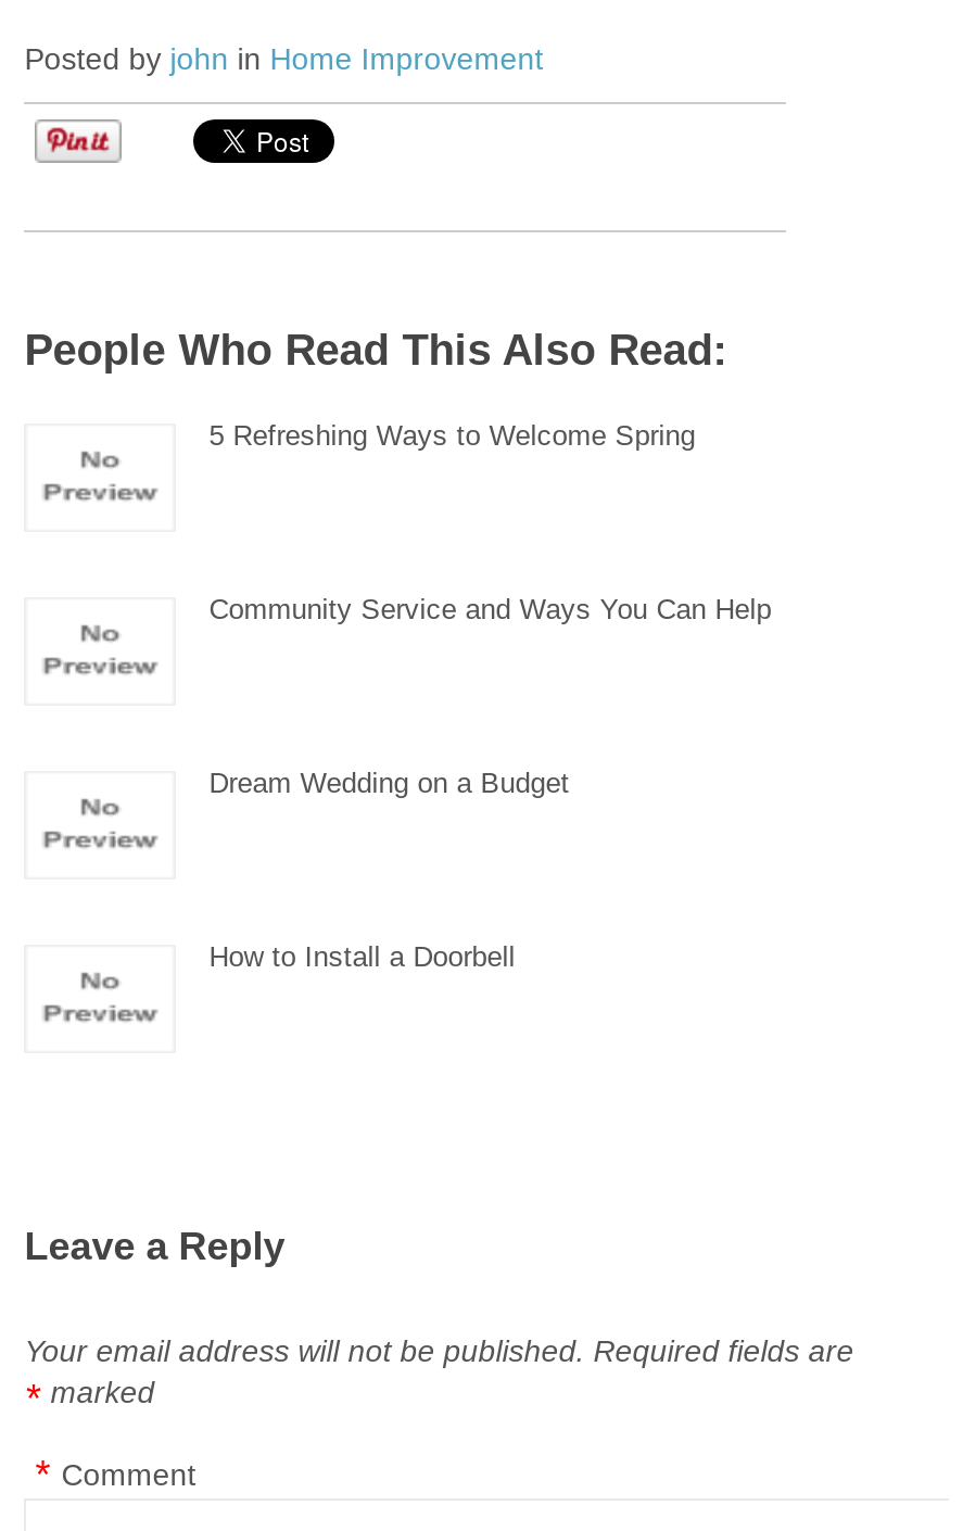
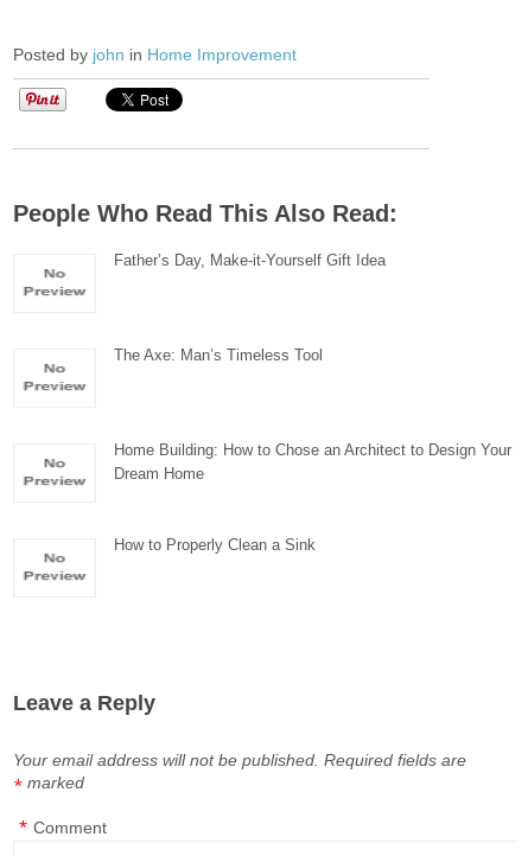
[209,419,695,452] 5 Refreshing Ways to Welcome Spring -> [114,251,386,269] Father’s Day, Make-it-Yourself Gift Idea
[209,593,771,625] Community Service and Ways You Can Help -> [114,346,323,364] The Axe: Man’s Timeless Tool
[209,767,569,799] Dream Wedding on a Budget -> [114,441,512,483] Home Building: How to Chose an Architect to Design Your | Dream Home
[209,940,515,973] How to Install a Doorbell -> [114,536,316,554] How to Properly Clean a Sink

